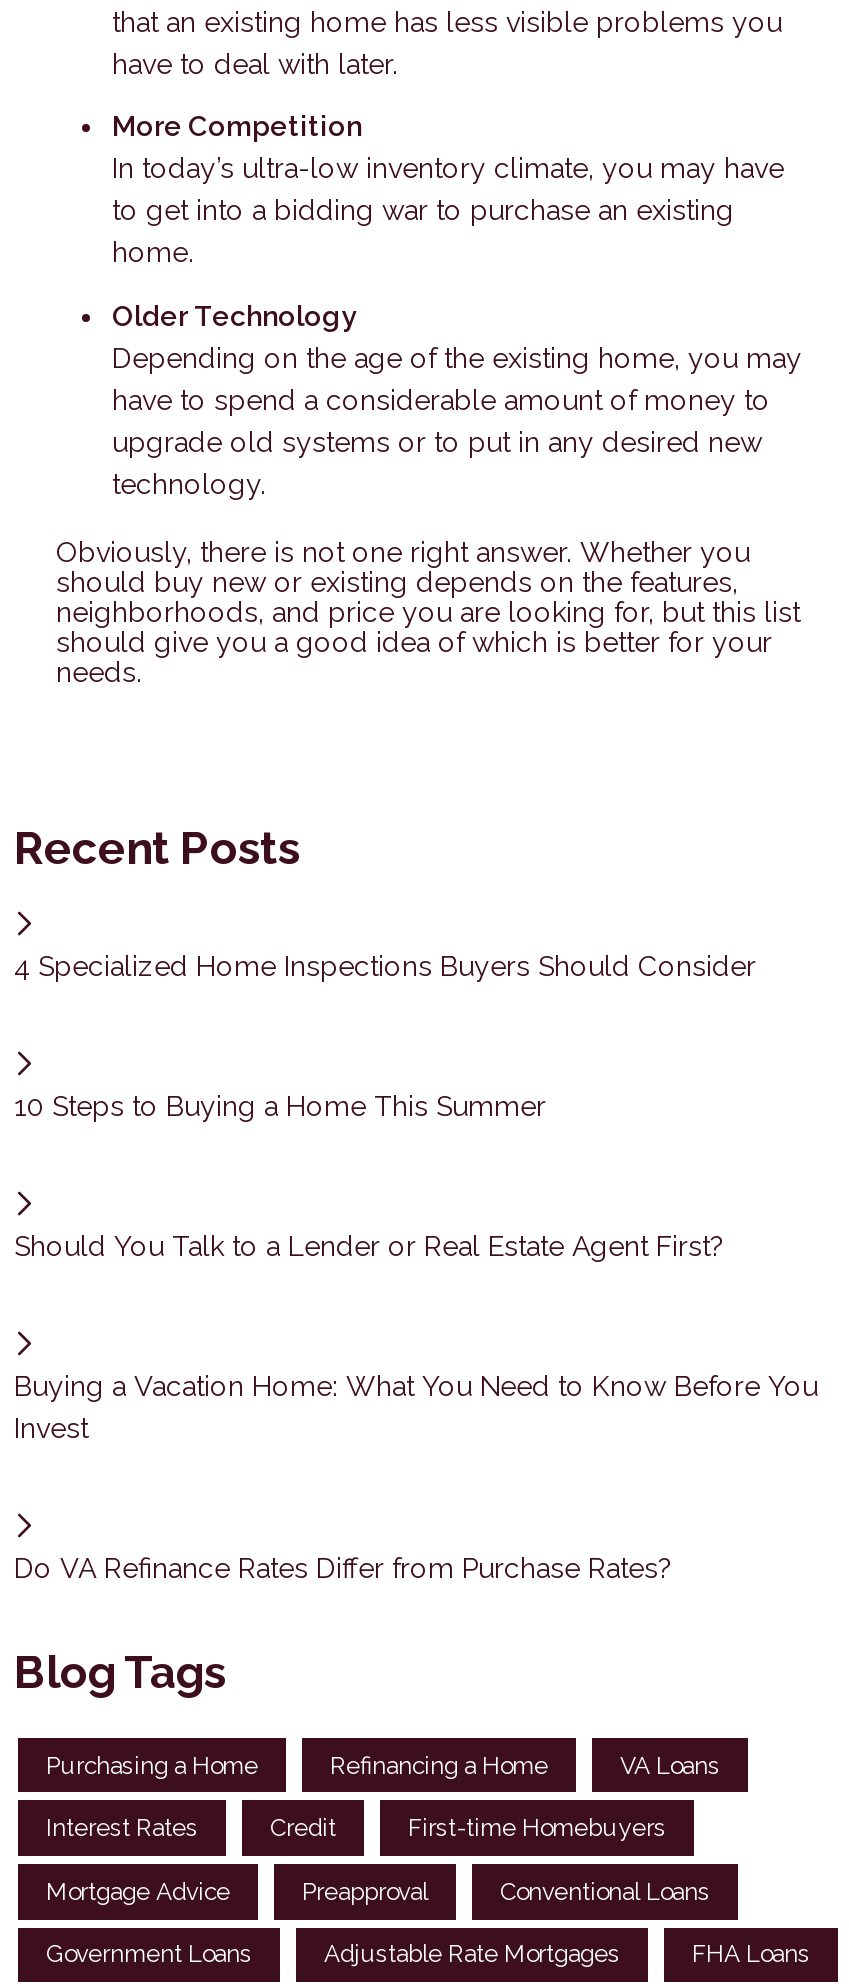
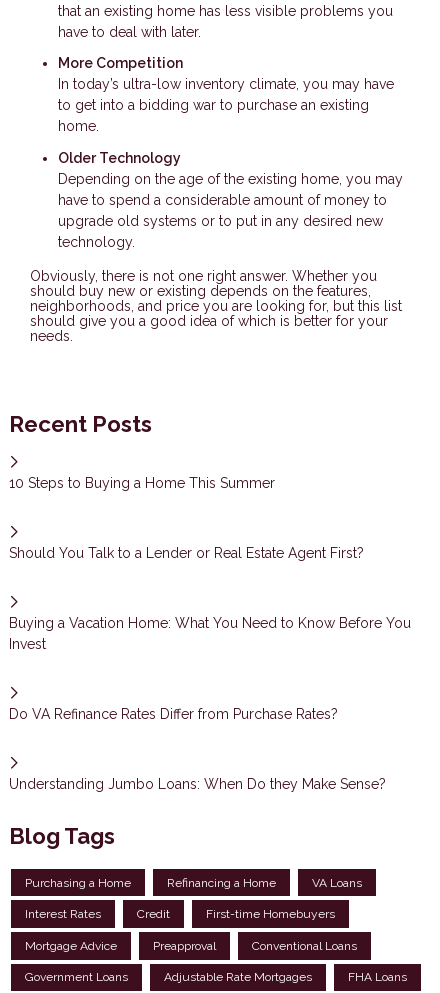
[14,950,756,982] 4 Specialized Home Inspections Buyers Should Consider -> none
moved [14,1090,818,1584] -> [9,475,411,722]: 10 Steps to Buying a Home This Summer | Should You Talk to a Lender or Real Estate Agent First? | Buying a Vacation Home: What You Need to Know Before You | Invest | Do VA Refinance Rates Differ from Purchase Rates?
none -> [9,776,386,792] Understanding Jumbo Loans: When Do they Make Sense?

